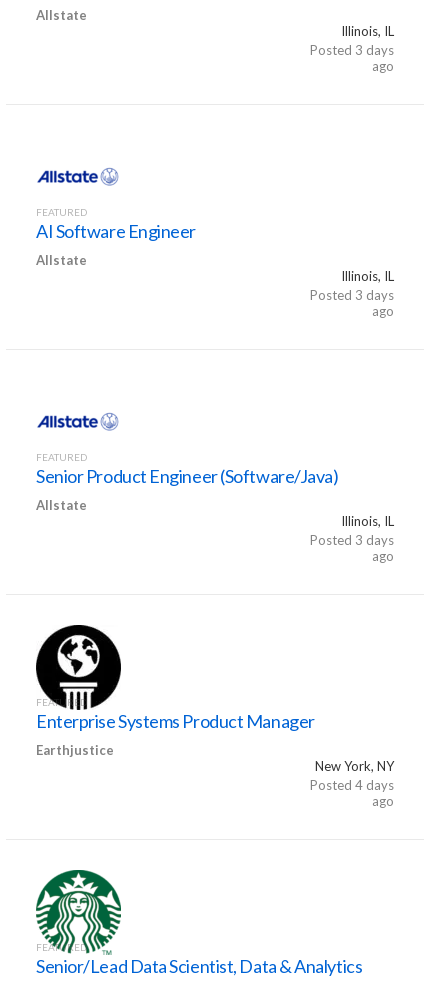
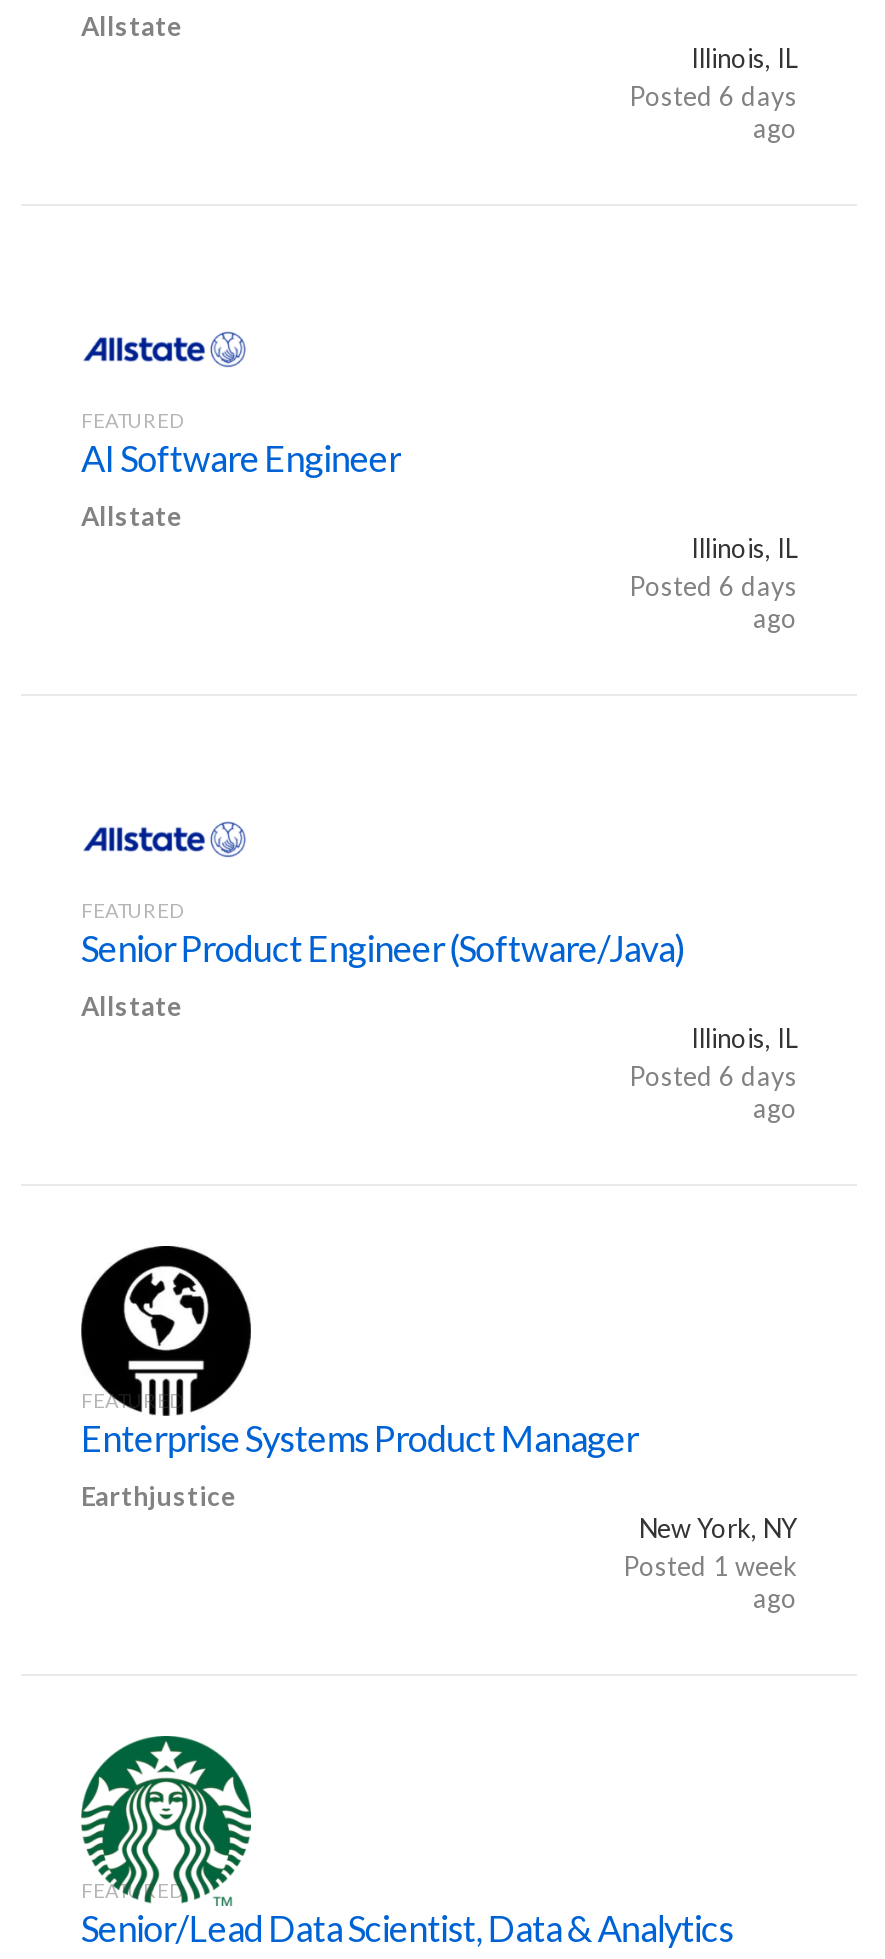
[310,42,394,58] Posted 3 days -> [629,80,797,112] Posted 6 days
[310,287,394,303] Posted 3 days -> [629,570,797,602] Posted 6 days
[310,532,394,548] Posted 3 days -> [629,1060,797,1092] Posted 6 days
[310,777,394,793] Posted 4 days -> [623,1550,797,1582] Posted 1 week

